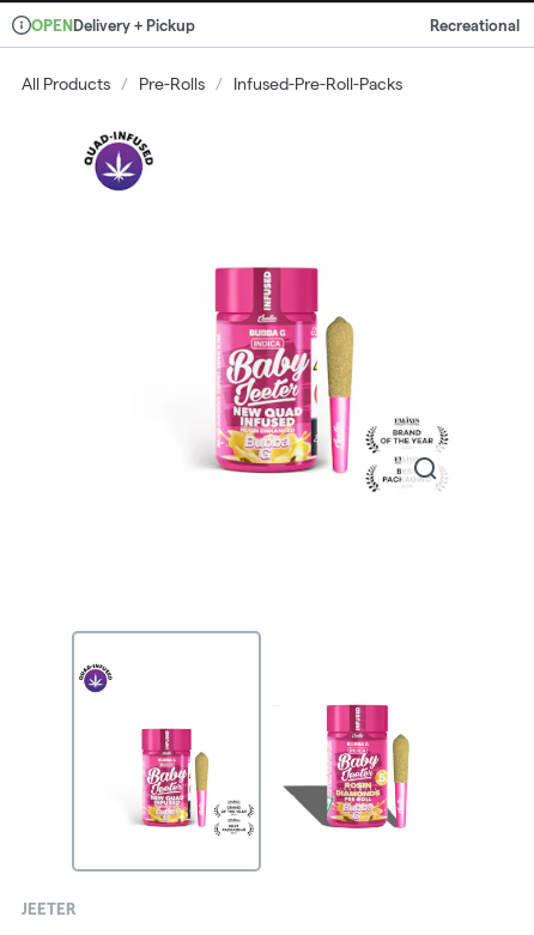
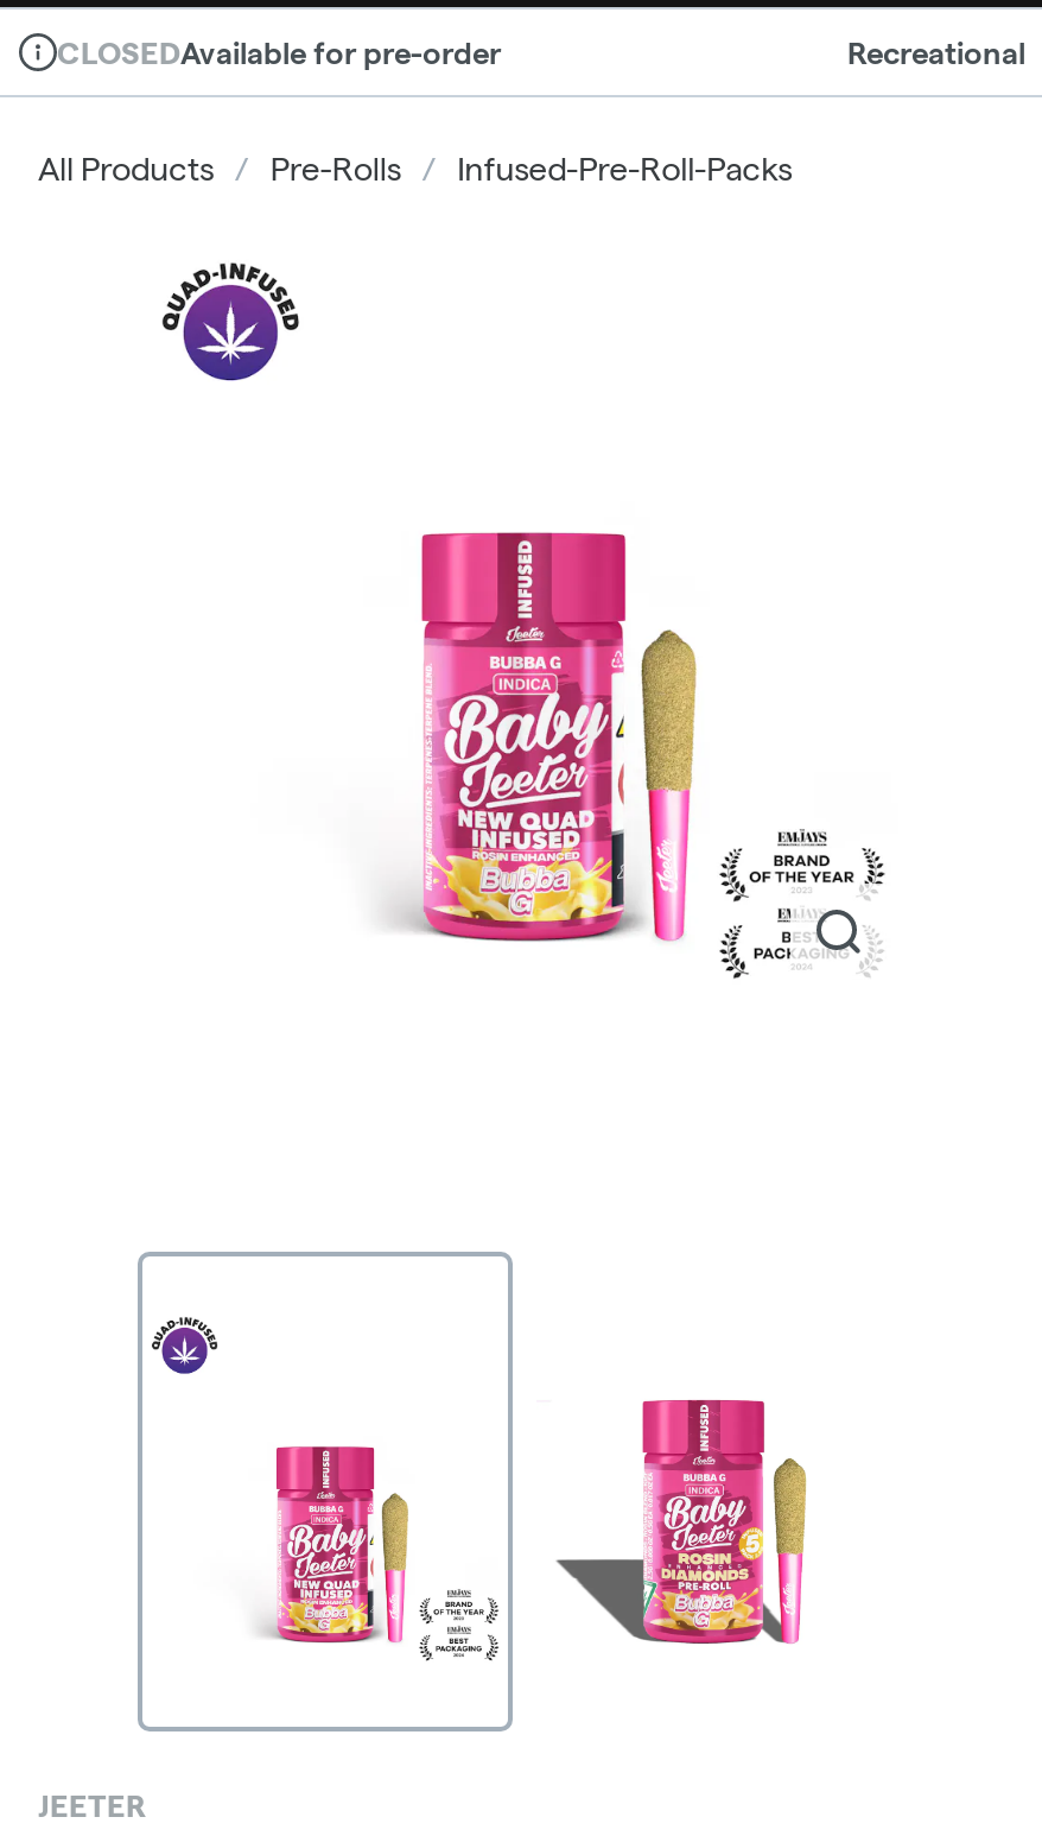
[31,16,195,34] OPENDelivery + Pickup -> [57,34,501,69] CLOSEDAvailable for pre-order

